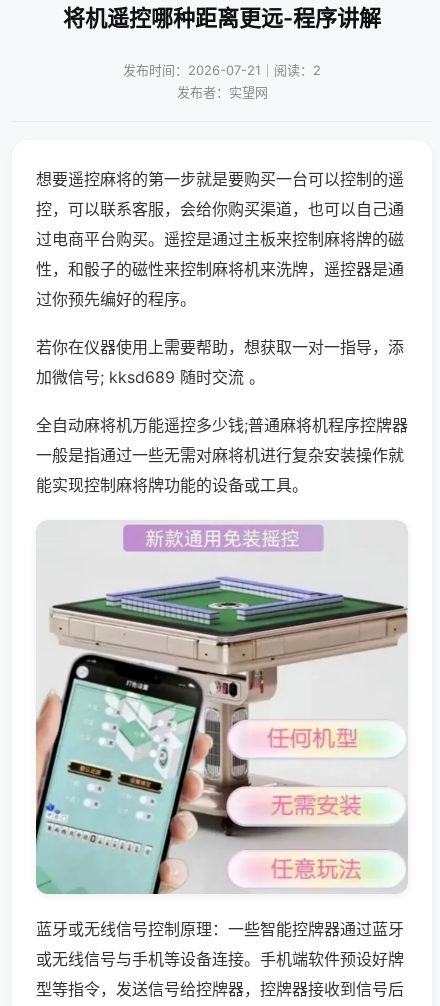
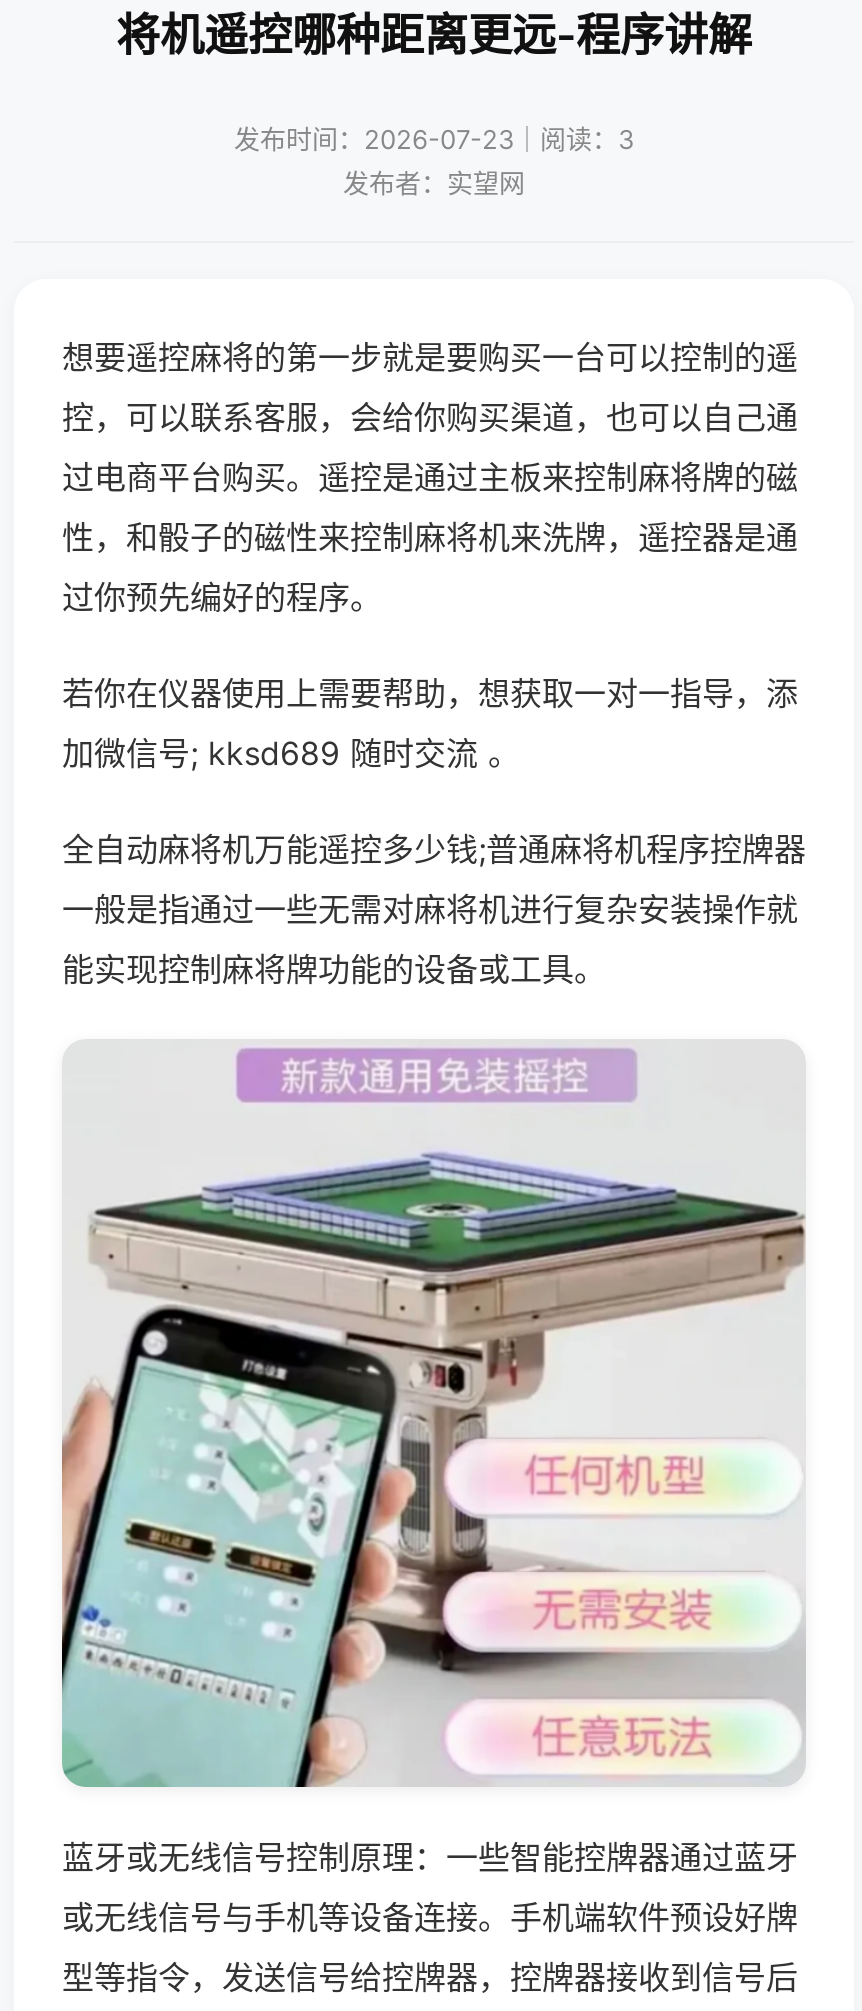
[123,62,321,78] 发布时间：2026-07-21｜阅读：2 -> [234,123,634,155] 发布时间：2026-07-23｜阅读：3

